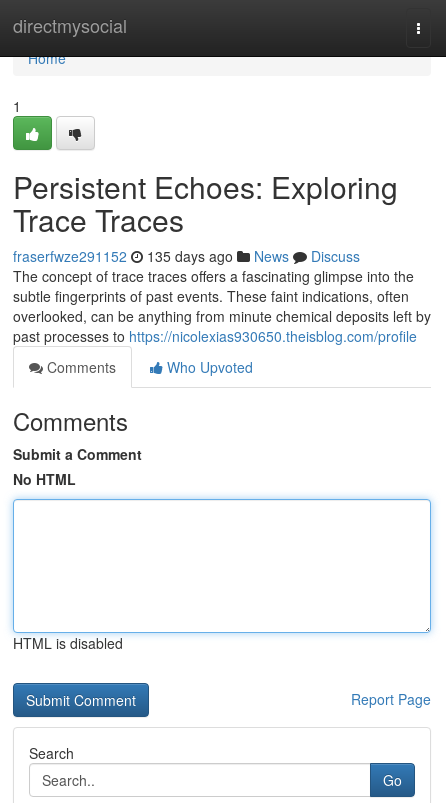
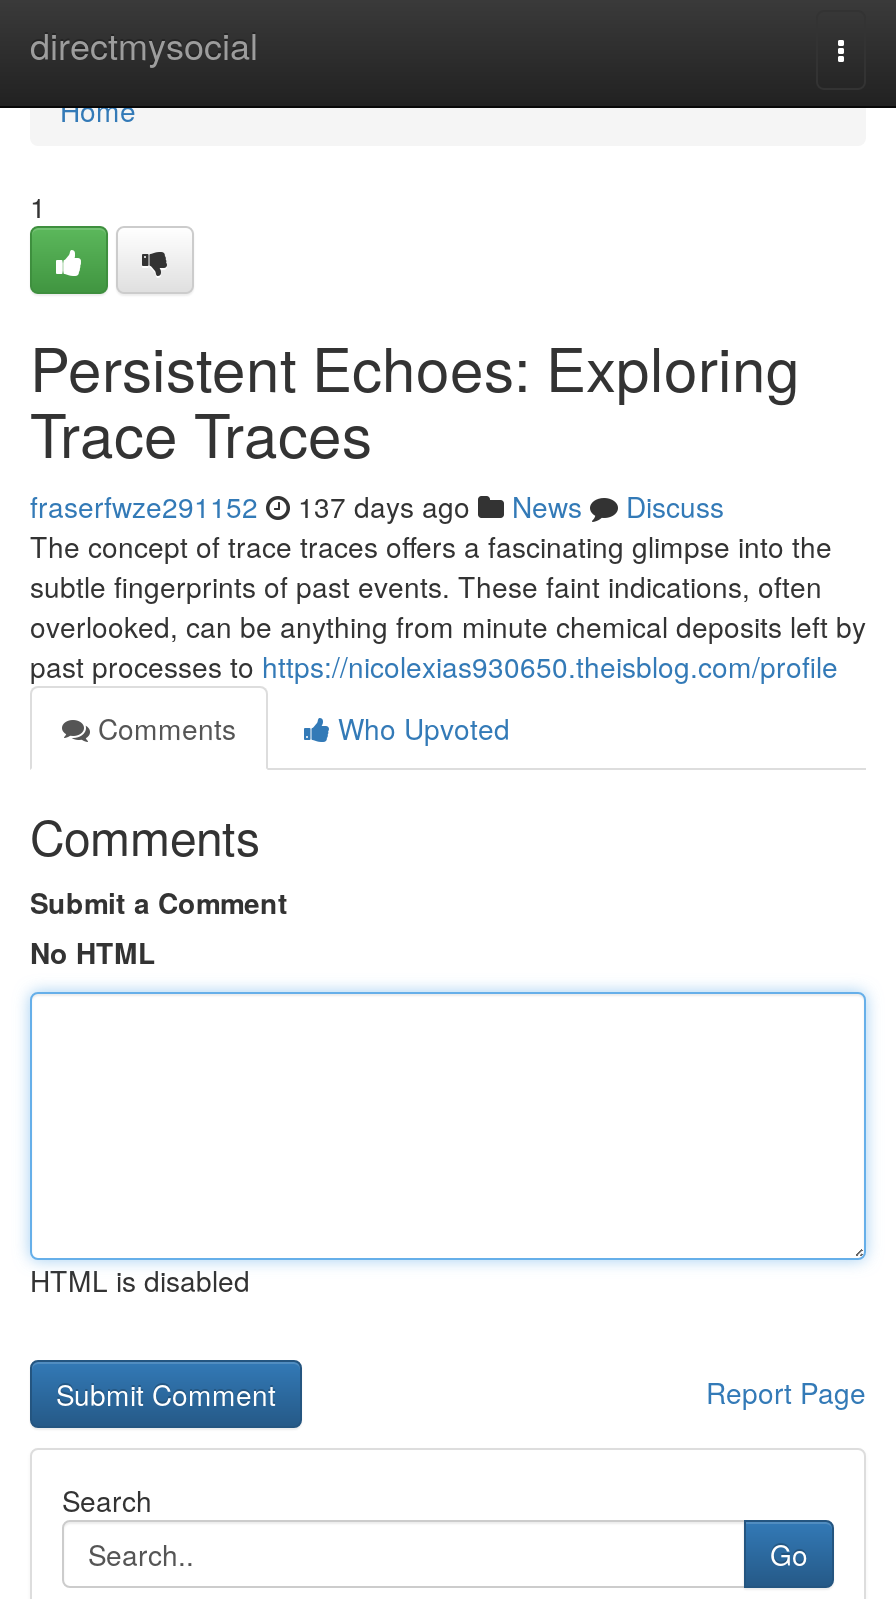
[13,246,360,266] fraserfwze291152 135 days ago News Discuss -> [30,486,724,526] fraserfwze291152 137 days ago News Discuss

